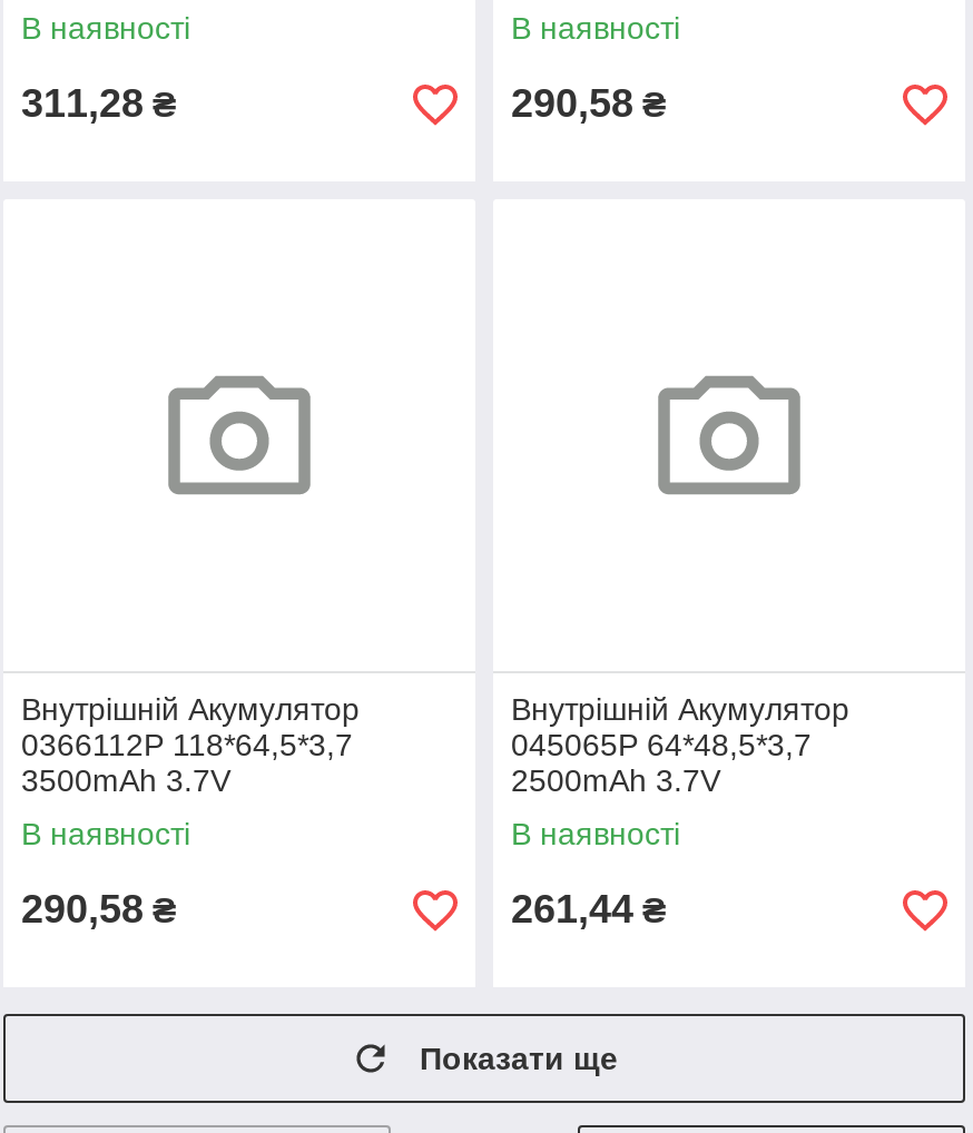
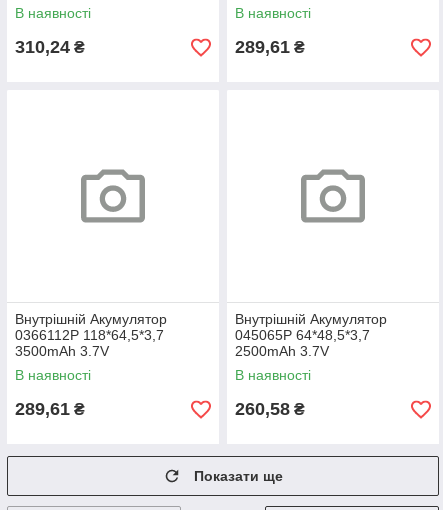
[21,81,177,126] 311,28 ₴ -> [15,37,85,57] 310,24 ₴
[511,81,667,126] 290,58 ₴ -> [235,37,305,57] 289,61 ₴
[21,887,177,932] 290,58 ₴ -> [15,399,85,419] 289,61 ₴
[511,887,667,932] 261,44 ₴ -> [235,399,305,419] 260,58 ₴

